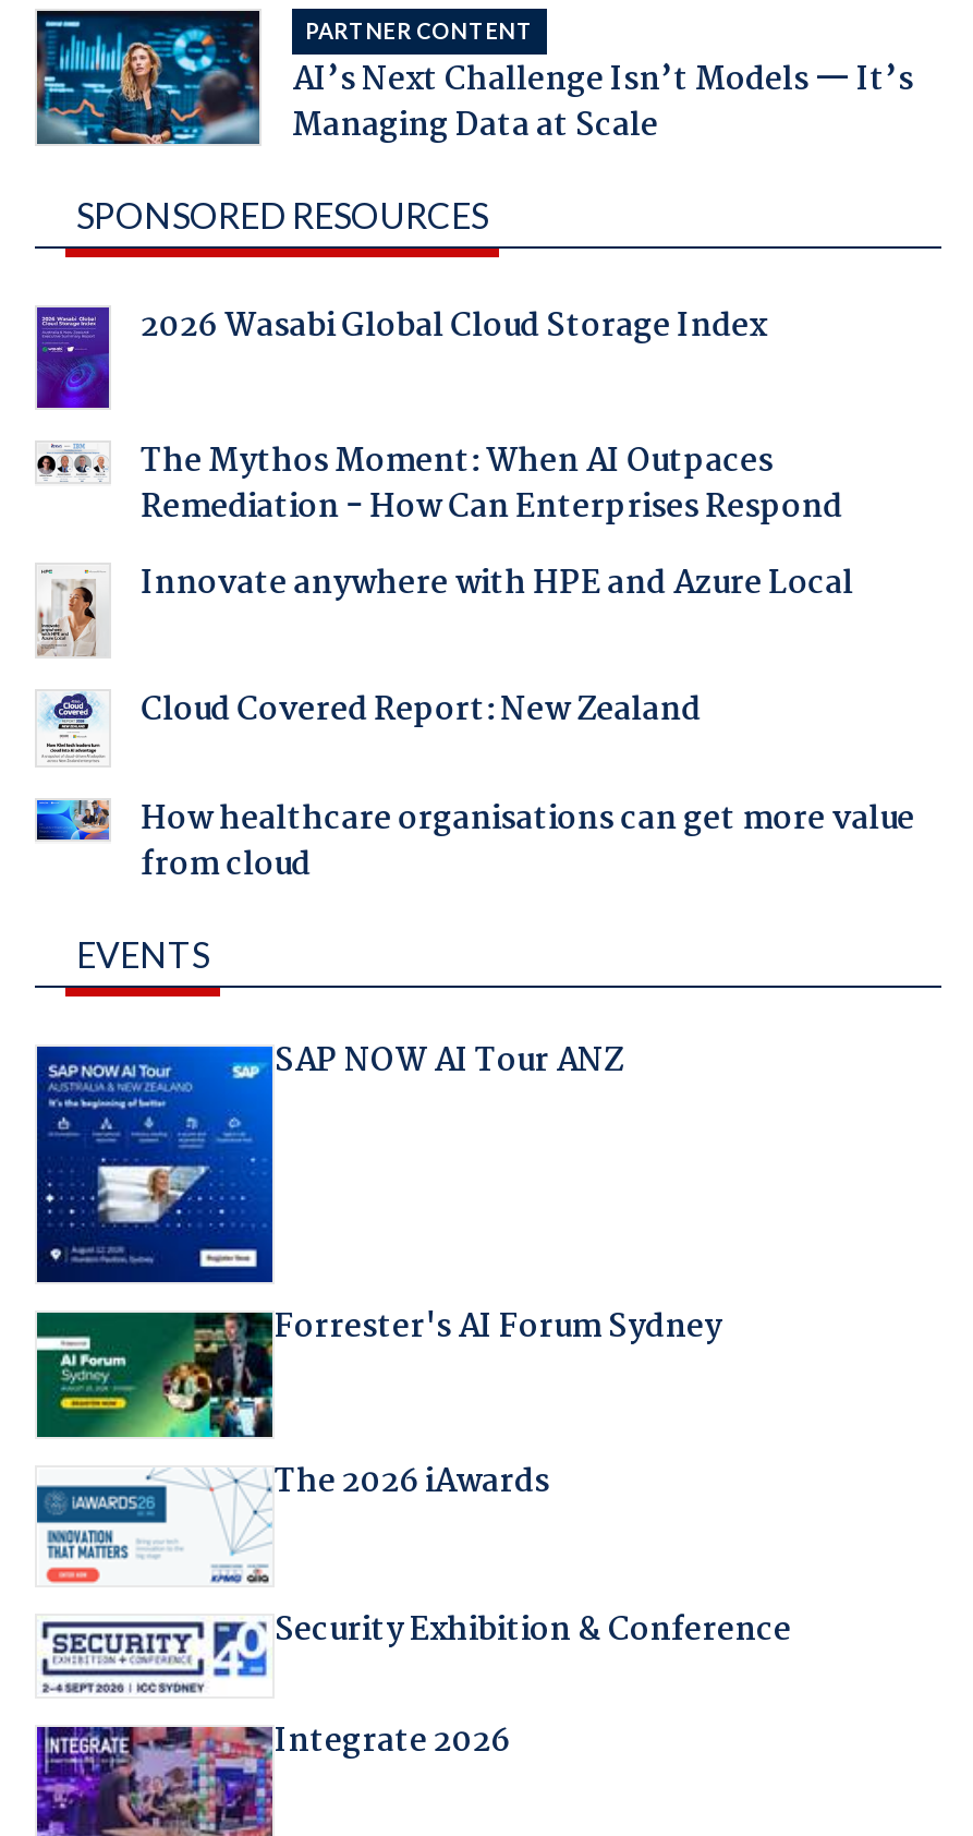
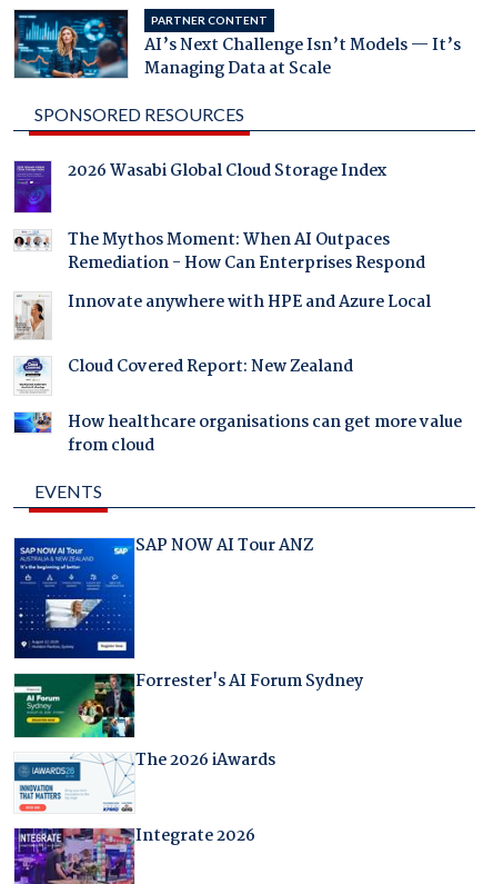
[37,1605,791,1694] [image] | Security Exhibition & Conference -> none

